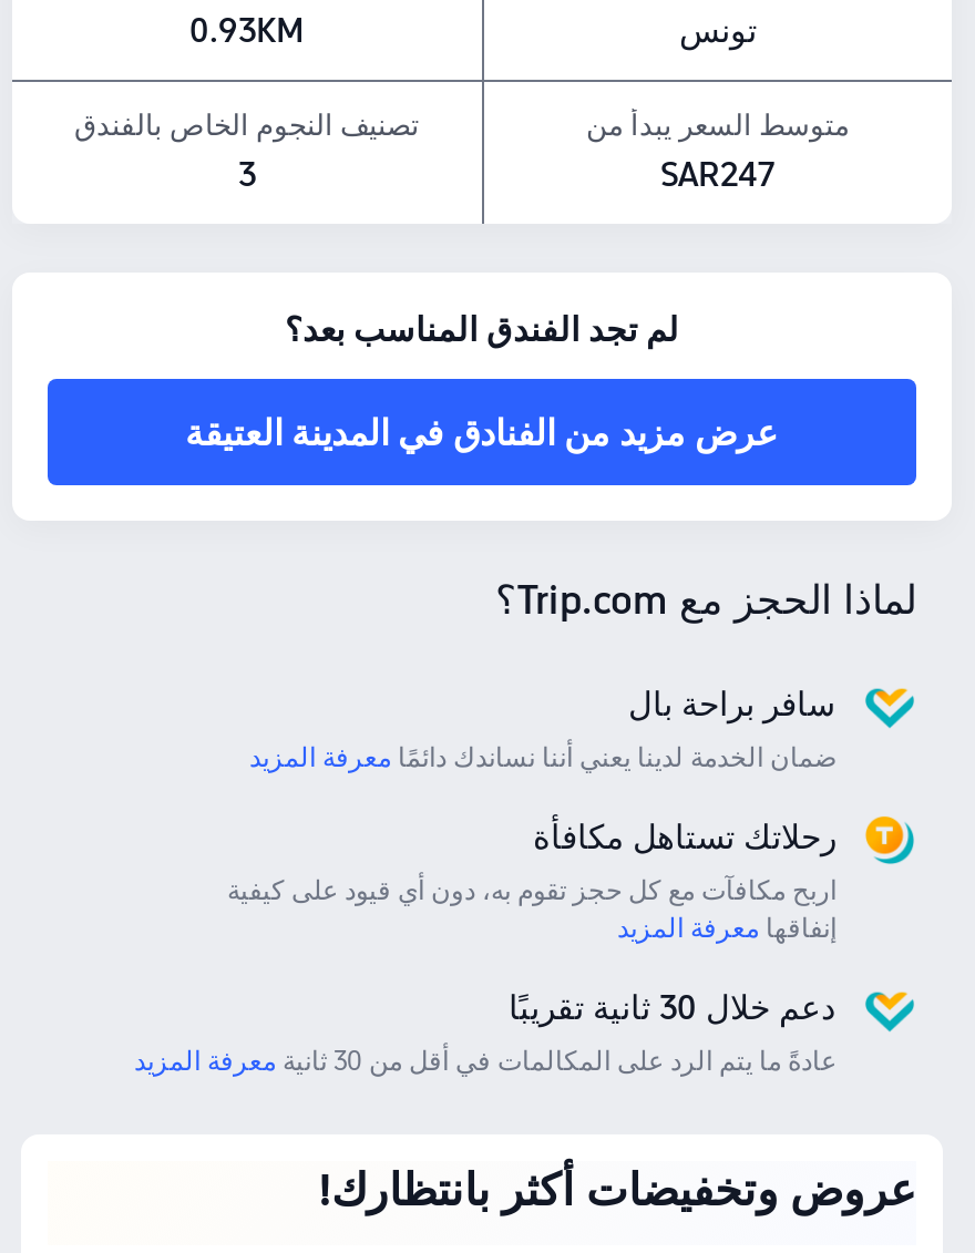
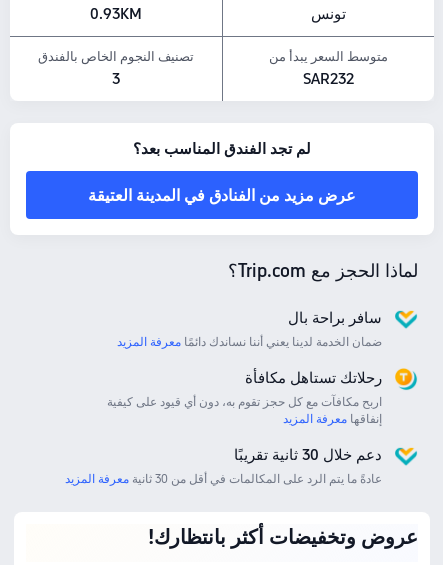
[660,155,776,195] SAR247 -> [303,70,354,88] SAR232

